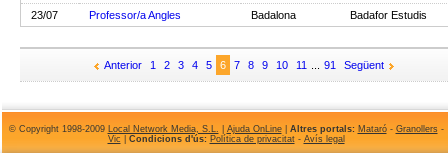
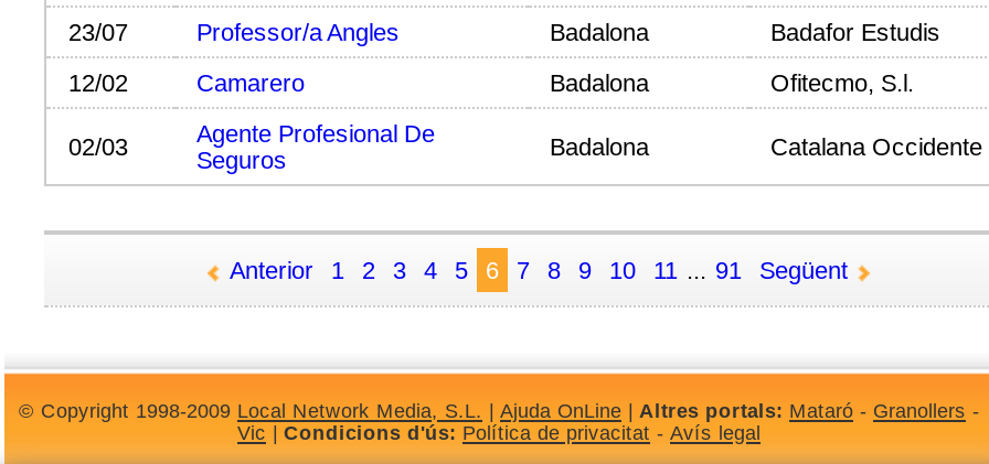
none -> [68,69,982,173] 12/02 | Camarero | Badalona | Ofitecmo, S.l. | 02/03 | Agente Profesional De | Seguros | Badalona | Catalana Occidente

